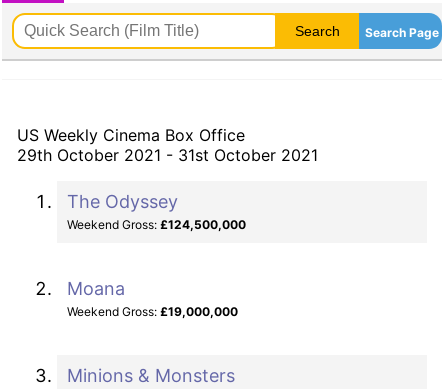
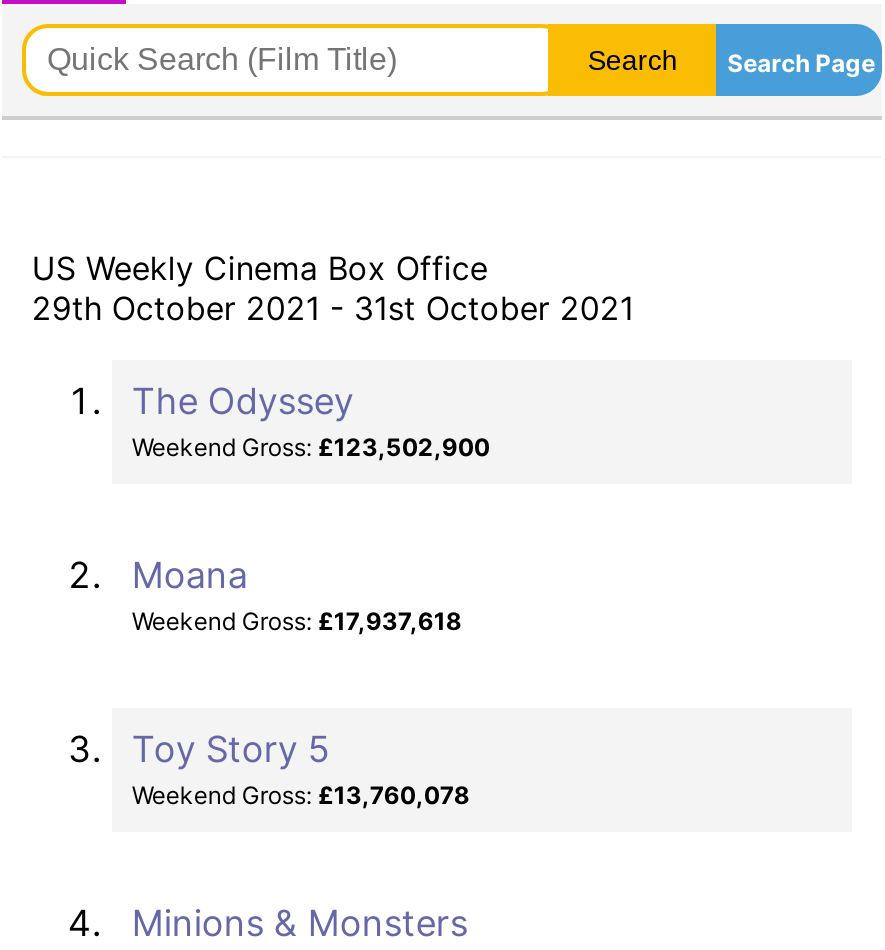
[67,217,246,232] Weekend Gross: £124,500,000 -> [132,432,490,462] Weekend Gross: £123,502,900
[67,304,238,319] Weekend Gross: £19,000,000 -> [132,606,470,810] Weekend Gross: £17,937,618 | Toy Story 5 | Weekend Gross: £13,760,078

